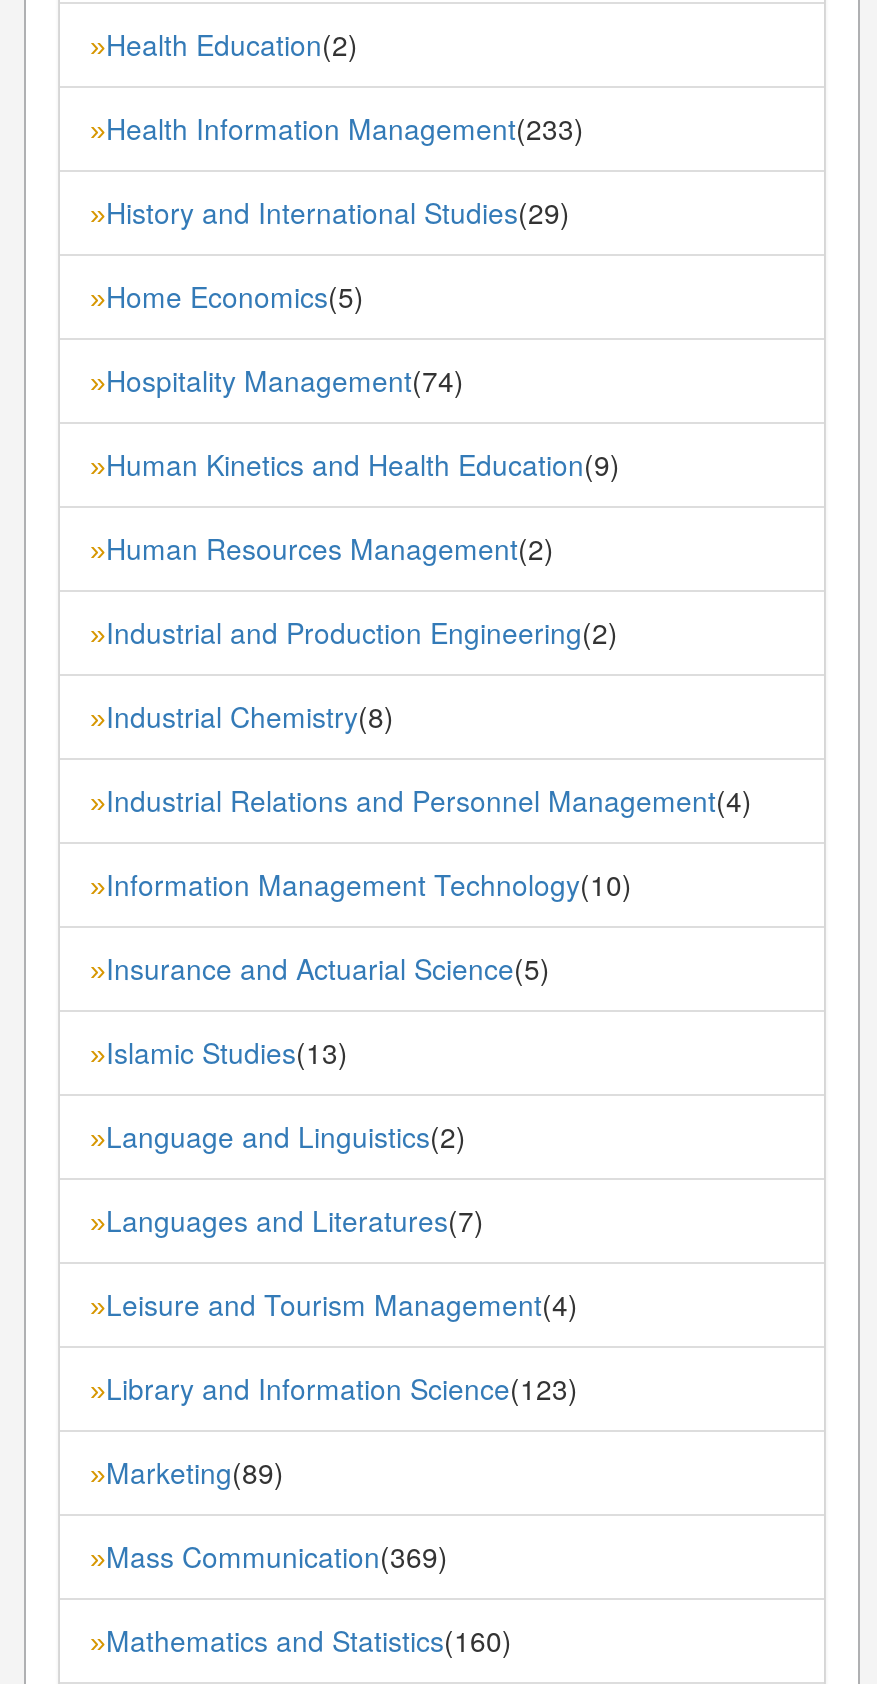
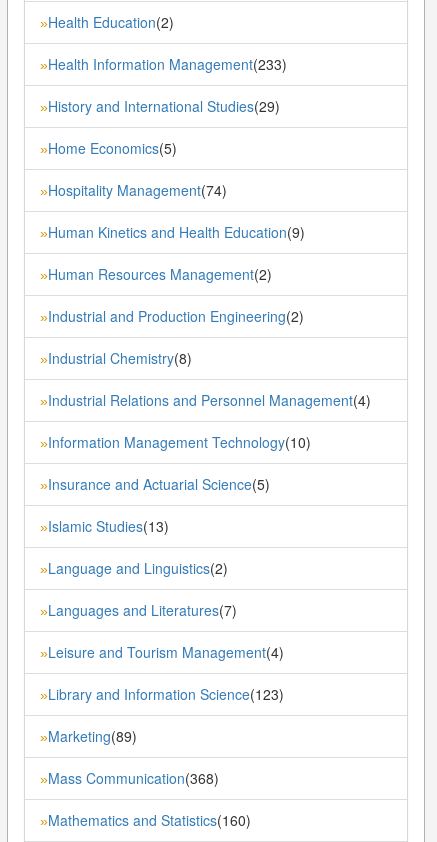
[90,1536,448,1576] »Mass Communication(369) -> [40,768,219,788] »Mass Communication(368)

